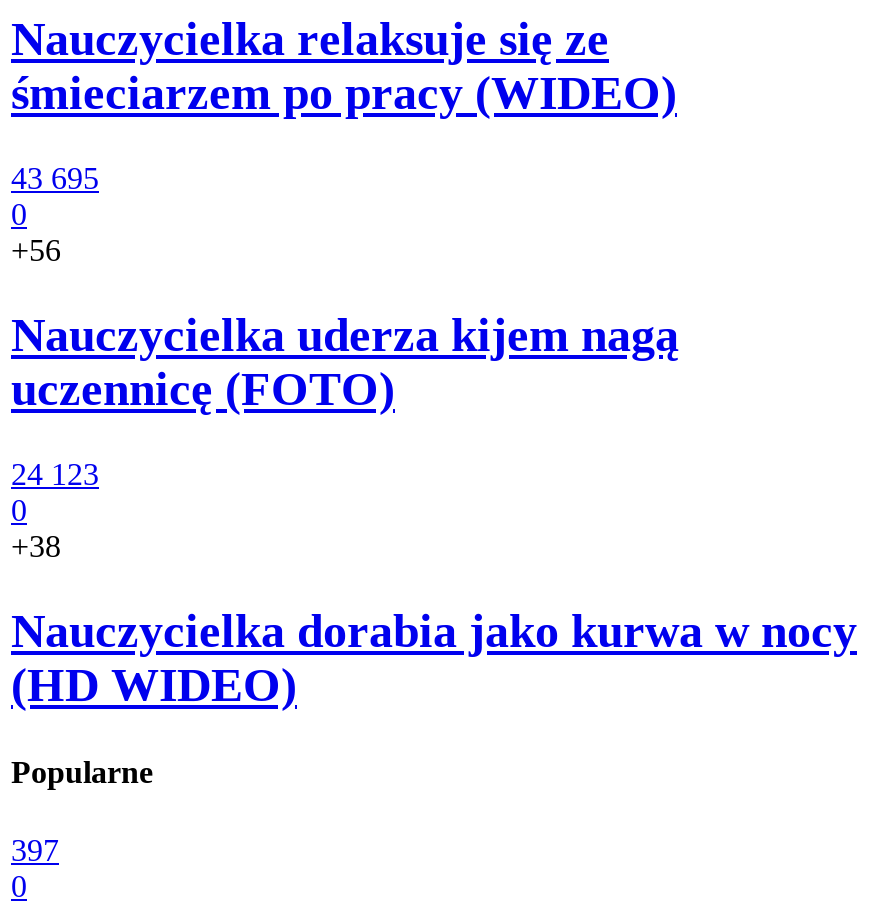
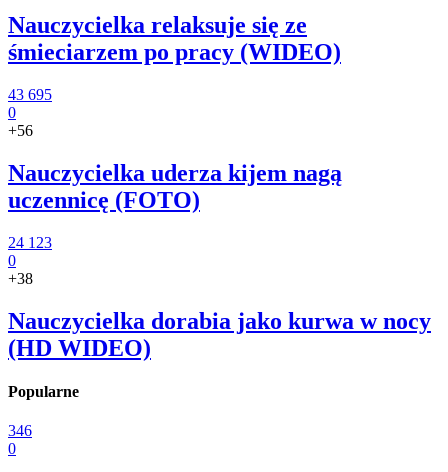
[11,833,59,867] 397 -> [8,422,32,439] 346

